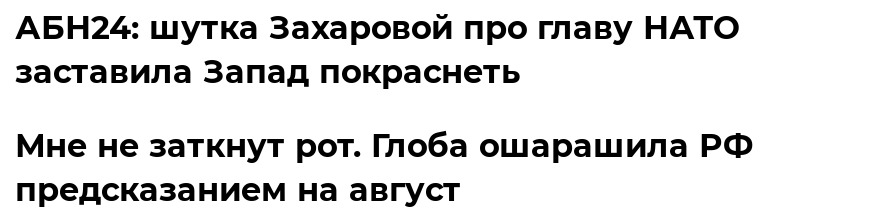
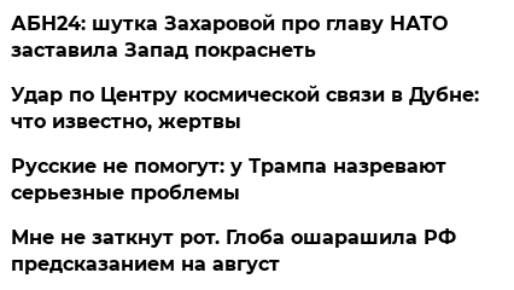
none -> [11,83,479,204] Удар по Центру космической связи в Дубне: | что известно, жертвы | Русские не помогут: у Трампа назревают | серьезные проблемы

